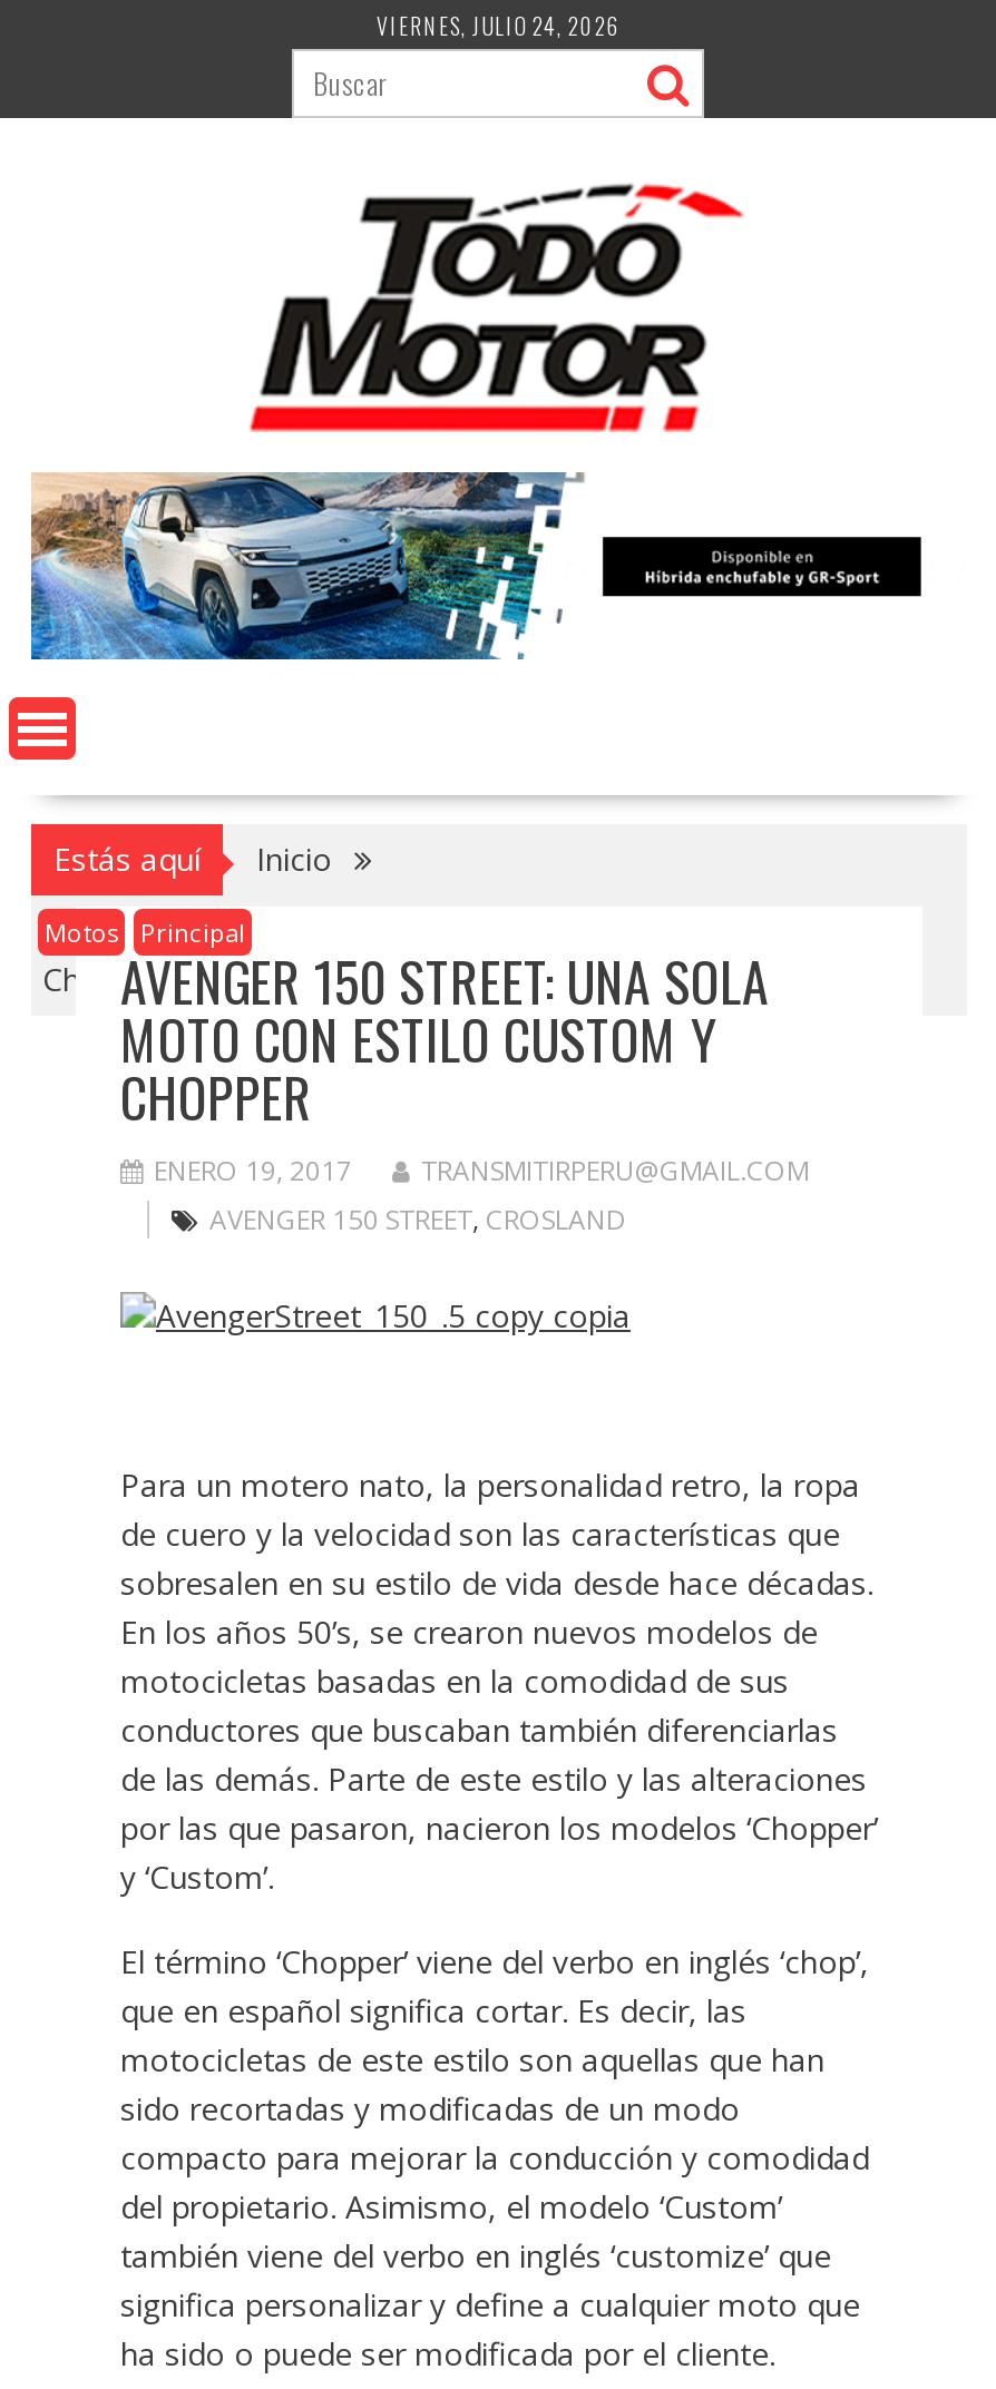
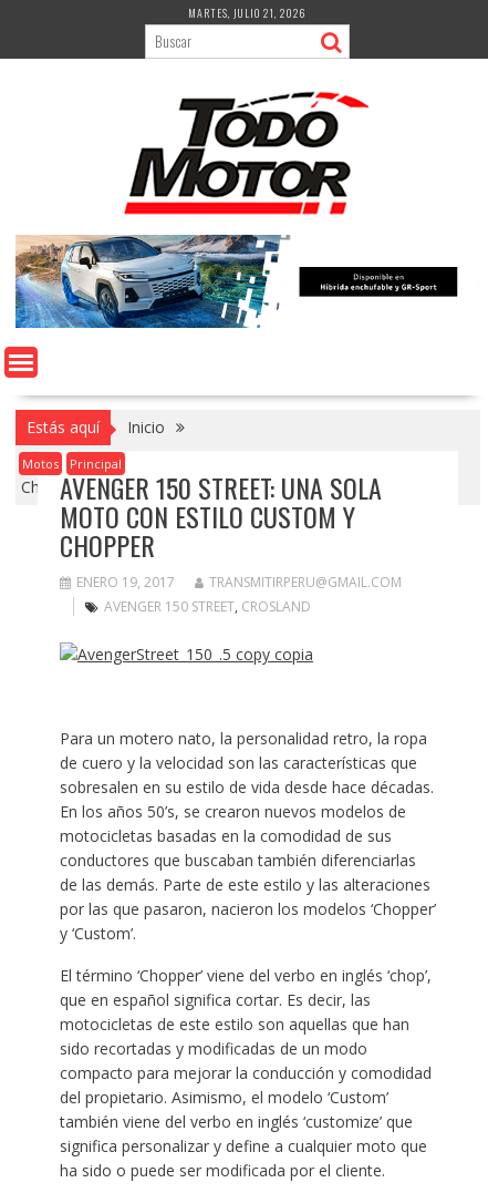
[377,9,622,42] VIERNES, JULIO 24, 2026 -> [189,4,307,21] MARTES, JULIO 21, 2026

